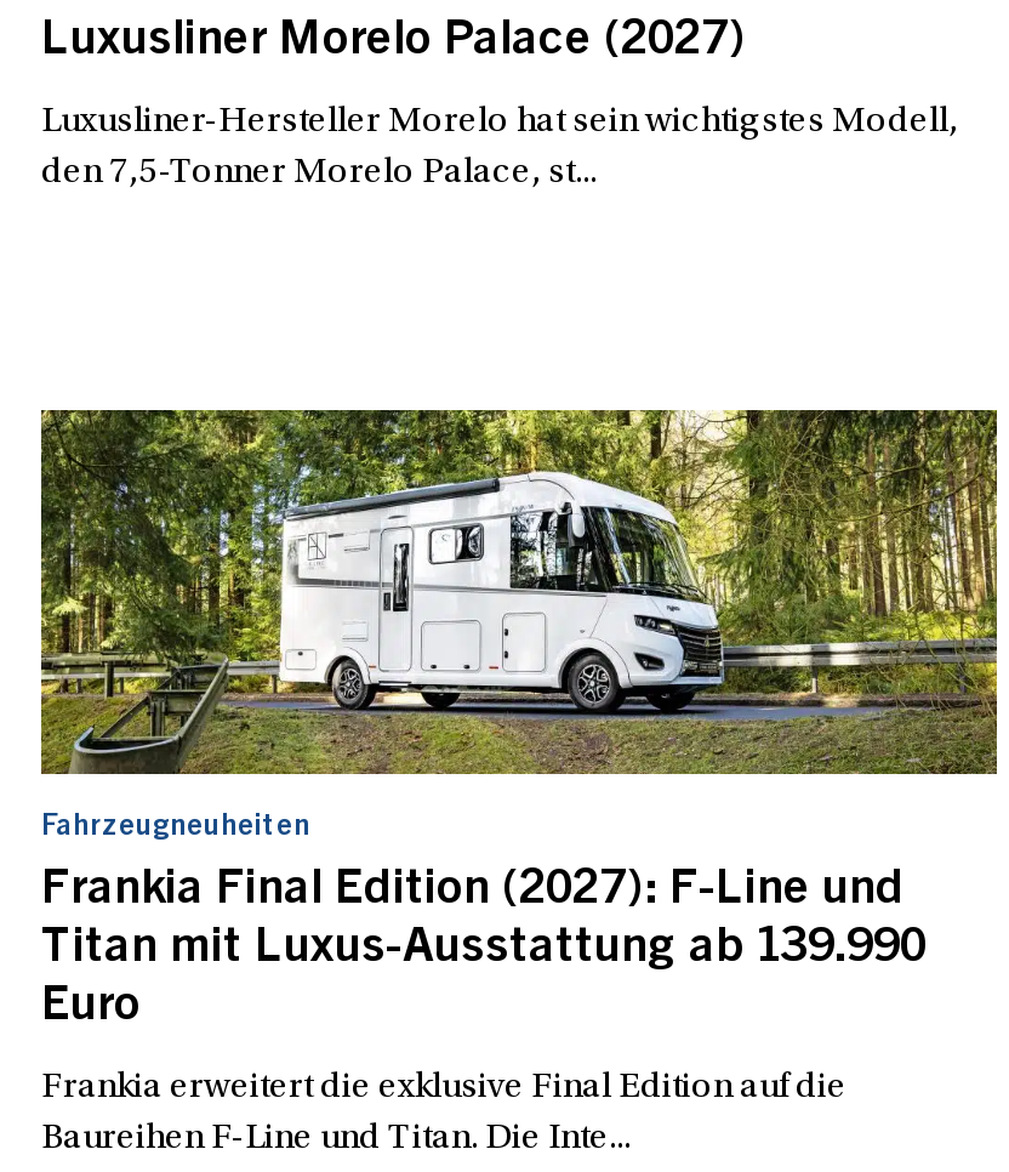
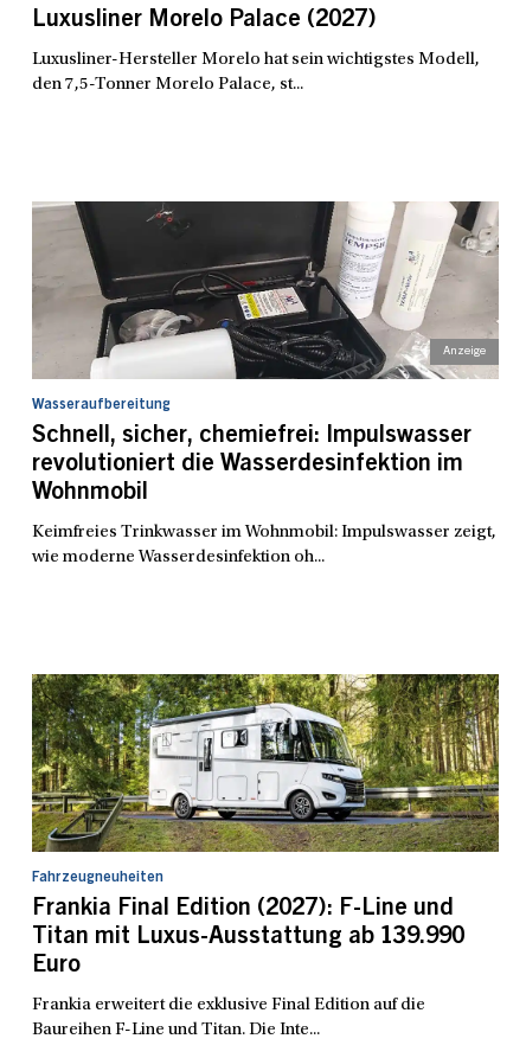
none -> [31,200,499,566] [image] | Wasseraufbereitung | Schnell, sicher, chemiefrei: Impulswasser | revolutioniert die Wasserdesinfektion im | Wohnmobil | Keimfreies Trinkwasser im Wohnmobil: Impulswasser zeigt, | wie moderne Wasserdesinfektion oh...

